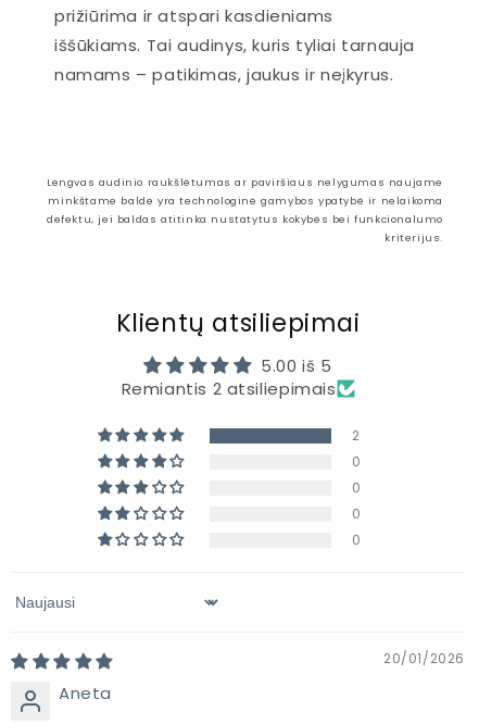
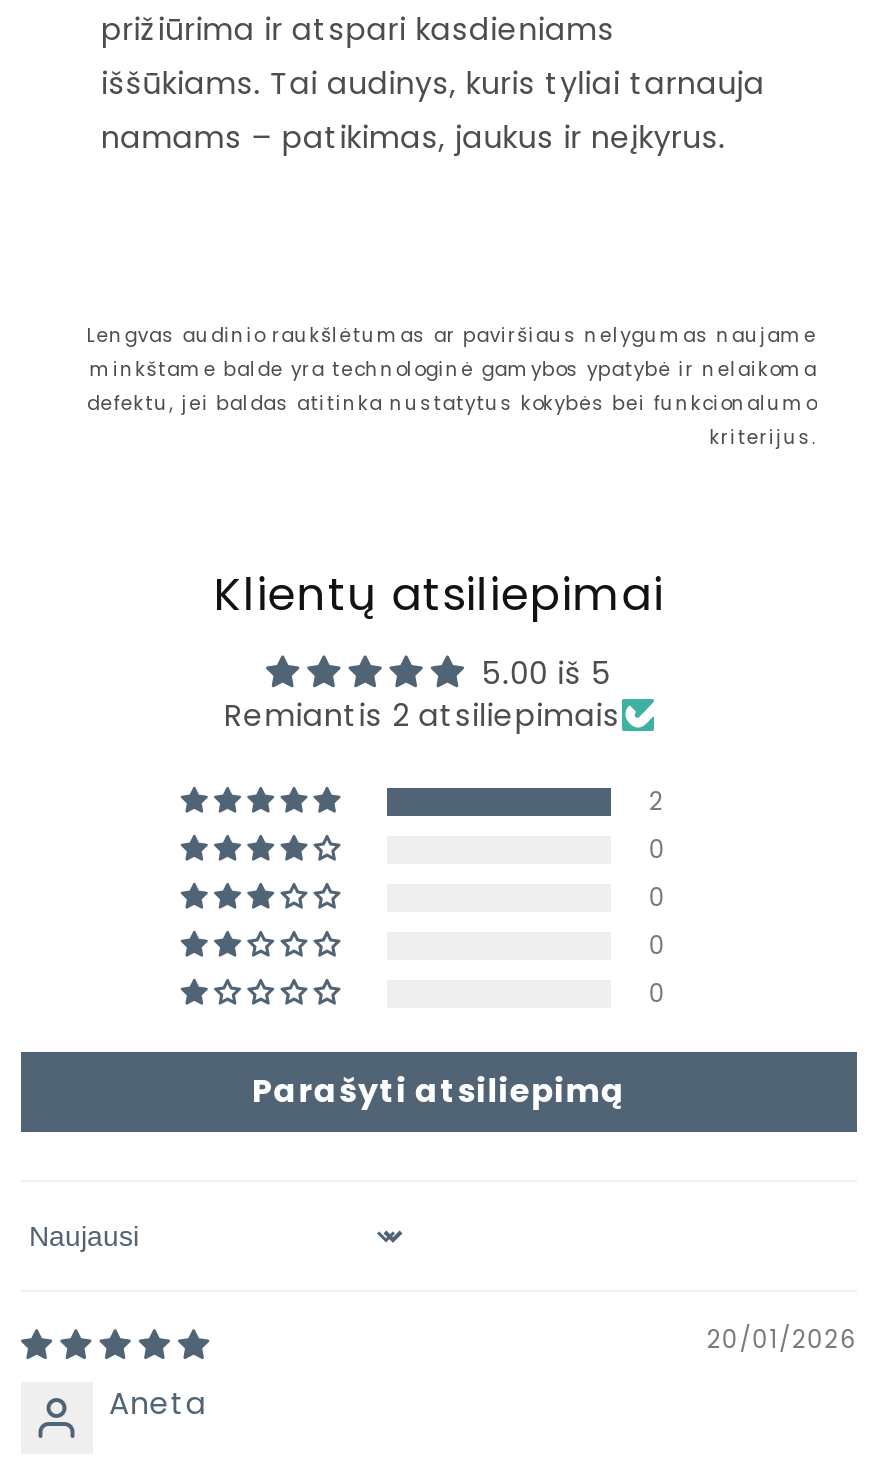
none -> [252,1068,626,1114] Parašyti atsiliepimą

